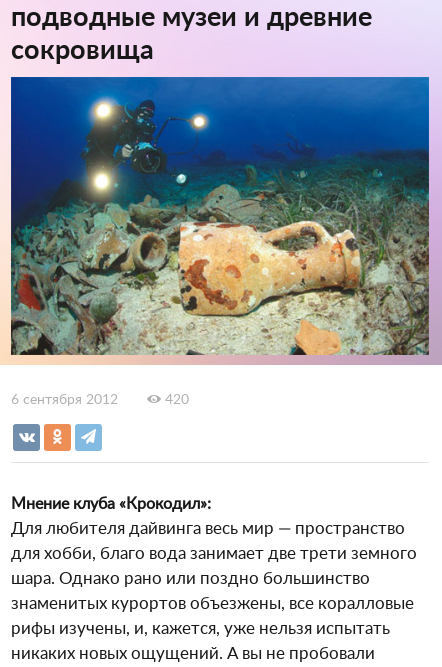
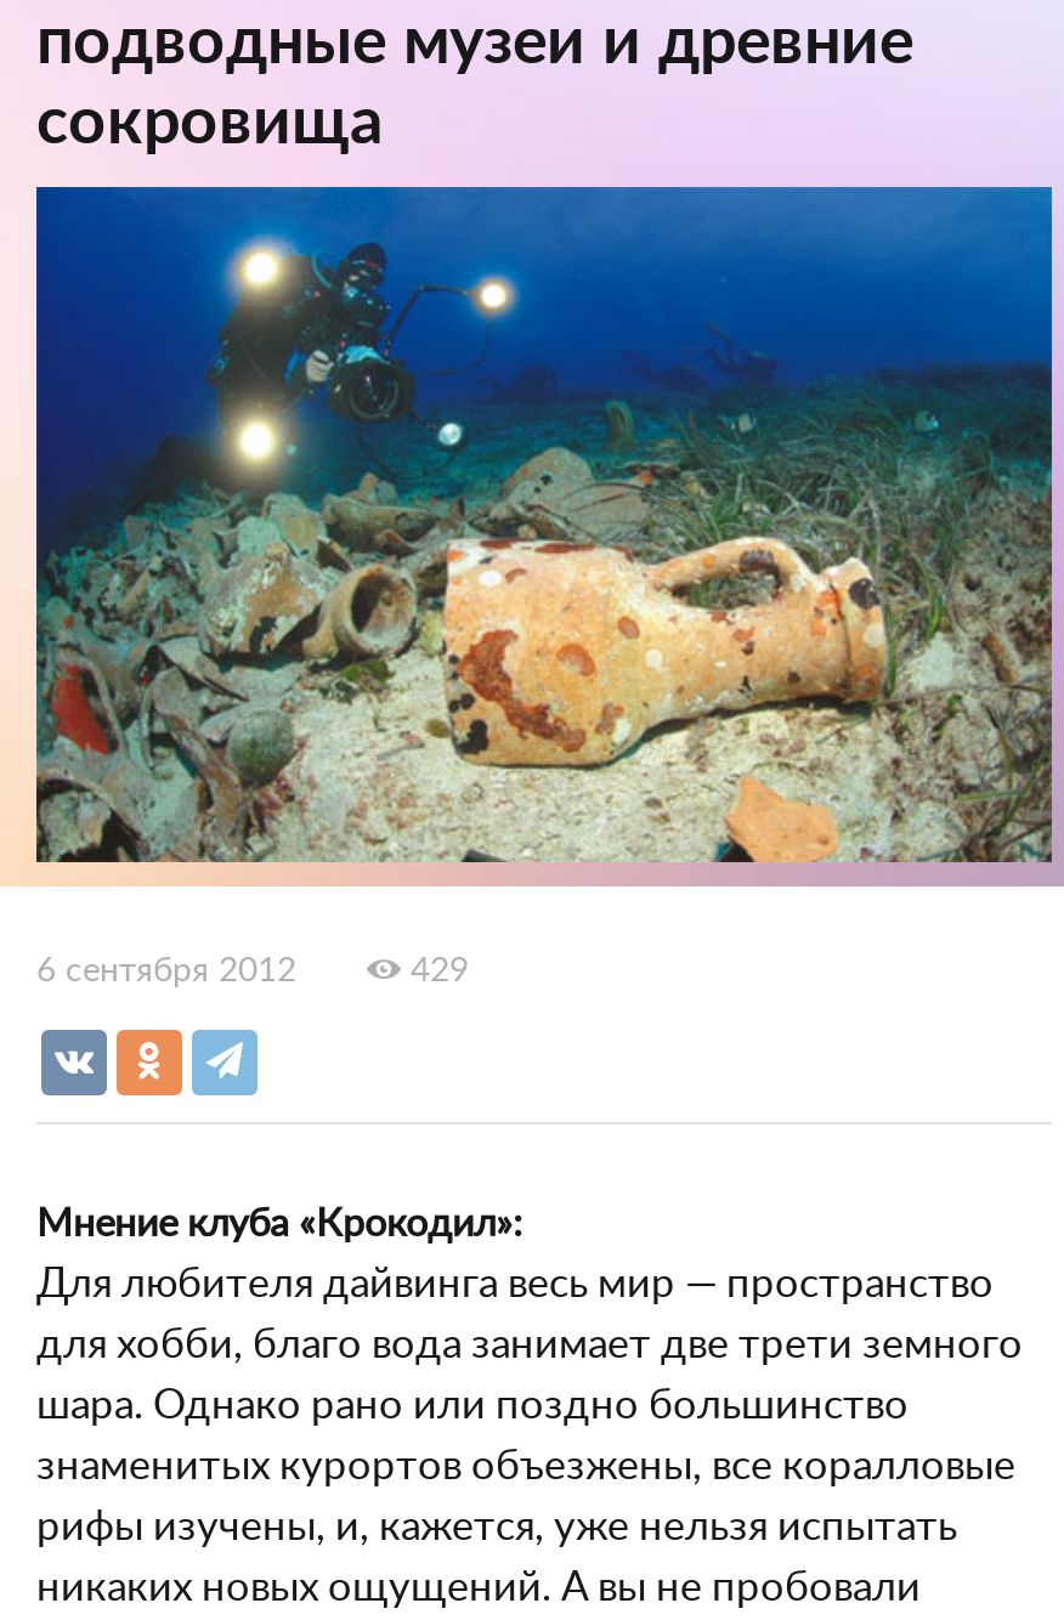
[161,392,189,406] 420 -> [401,953,469,987] 429

